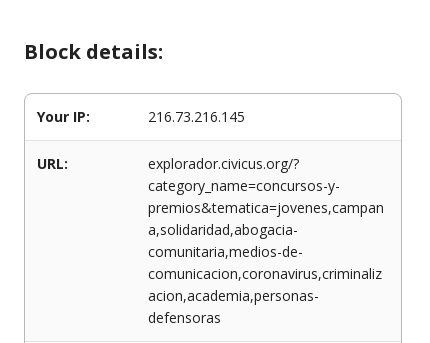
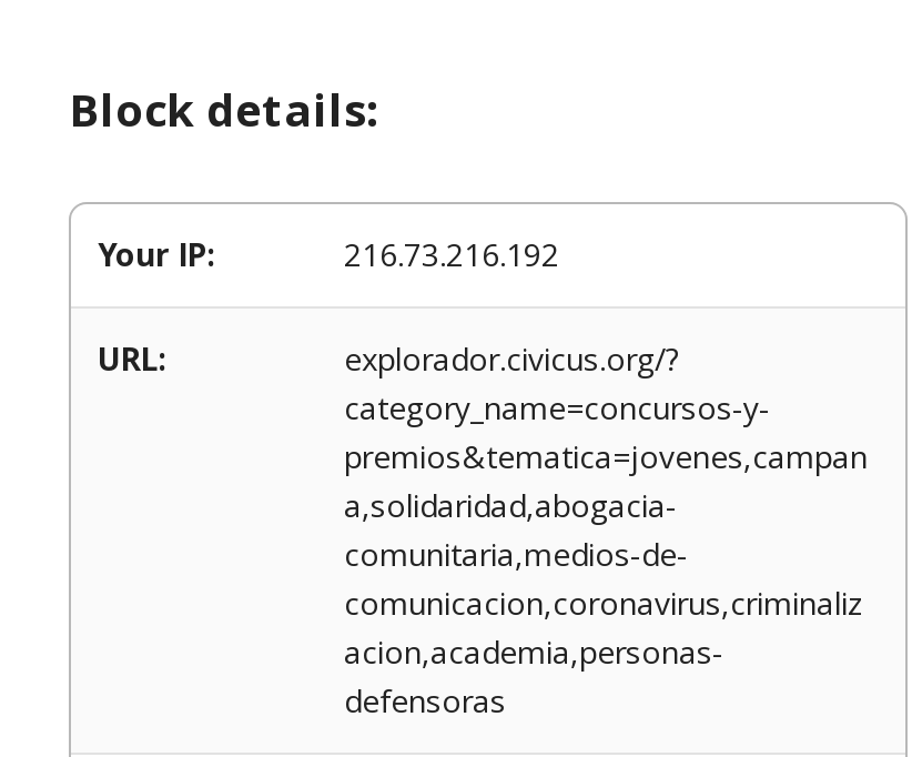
[148,107,245,126] 216.73.216.145 -> [344,233,559,275] 216.73.216.192

